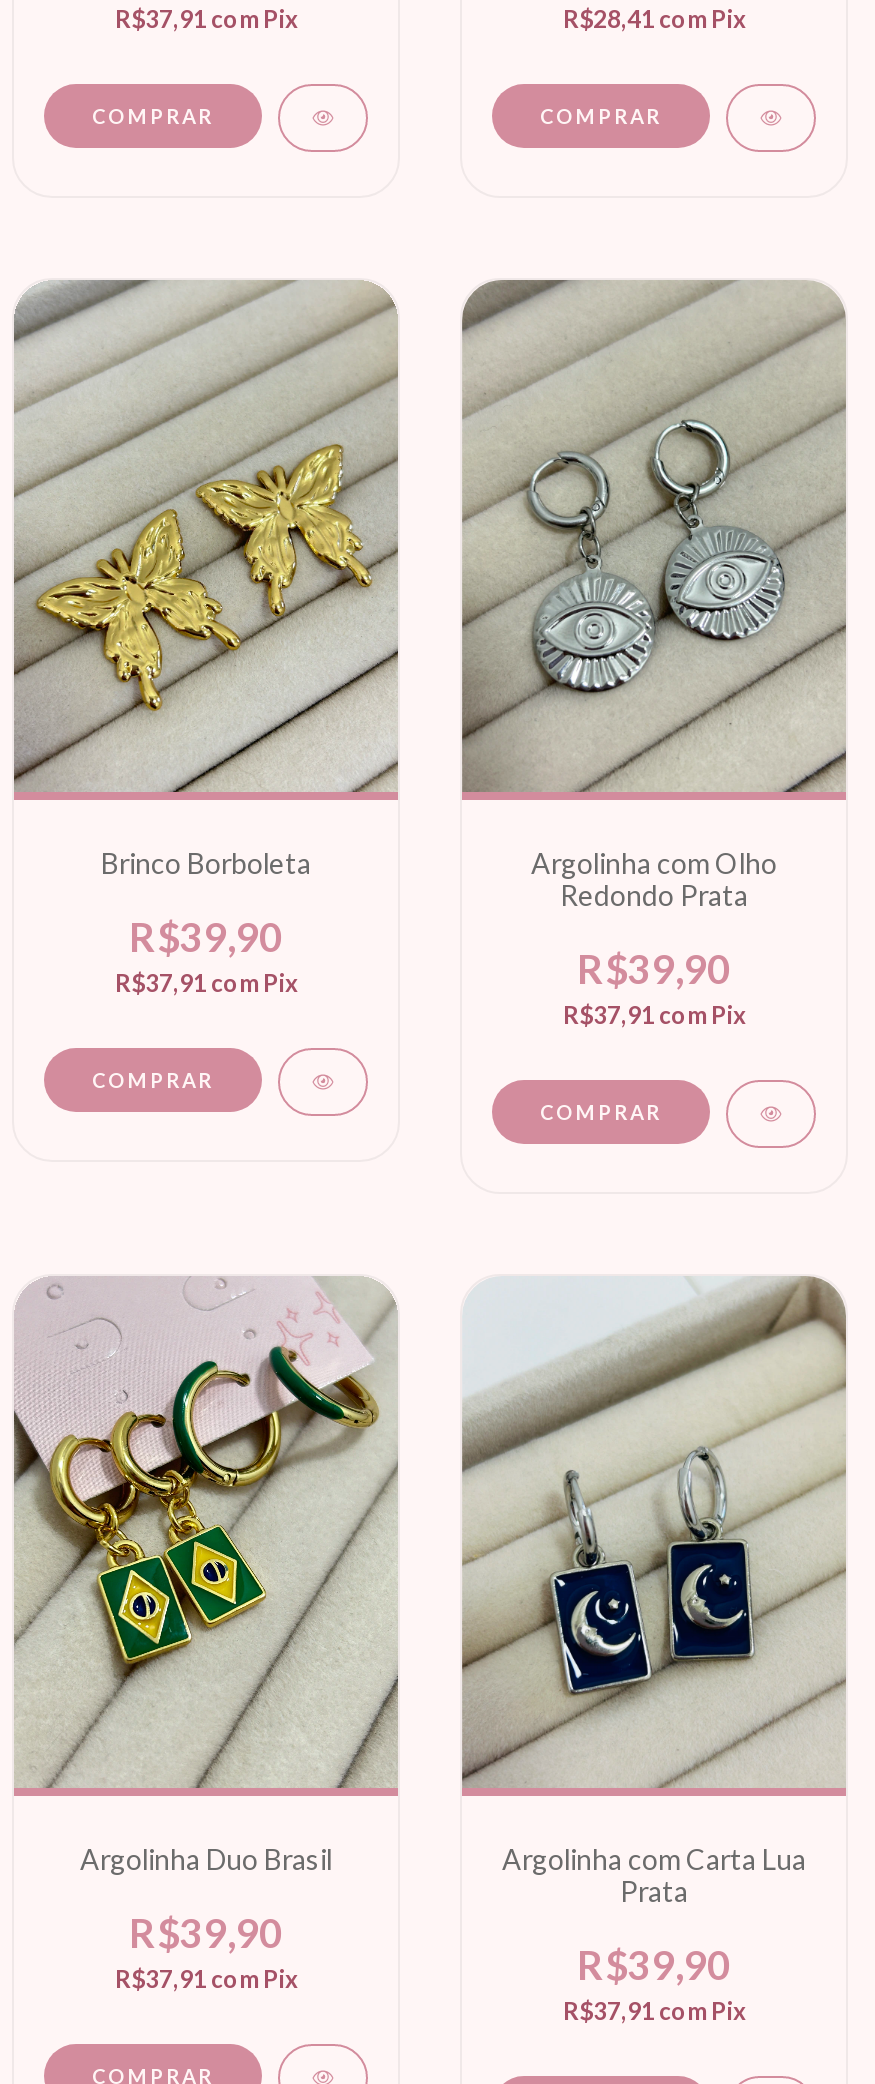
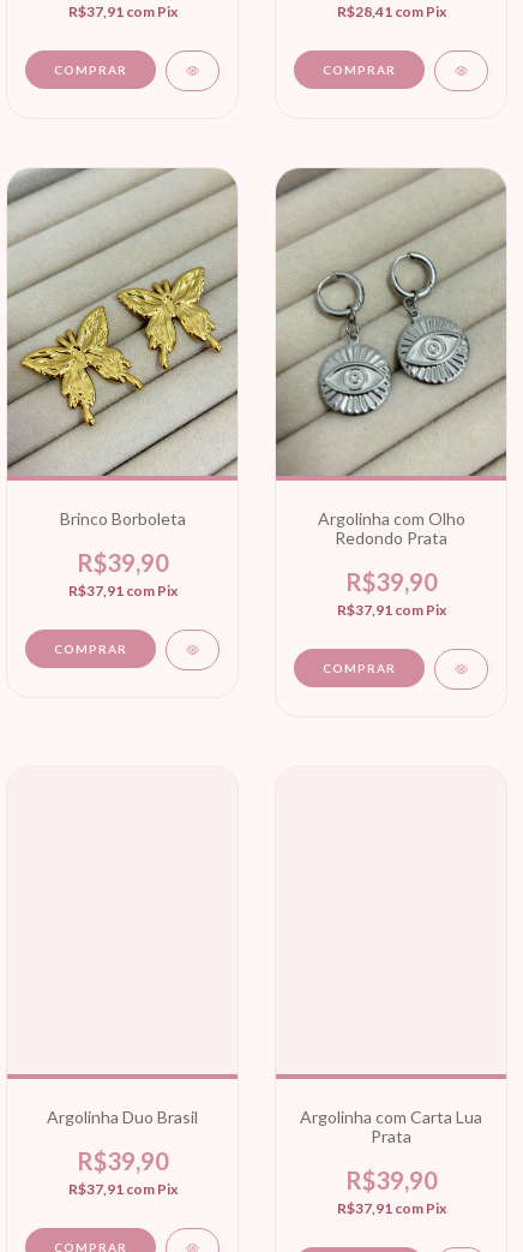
[12,1276,400,1790] [image] -> none
[460,1276,848,1788] [image] -> none

